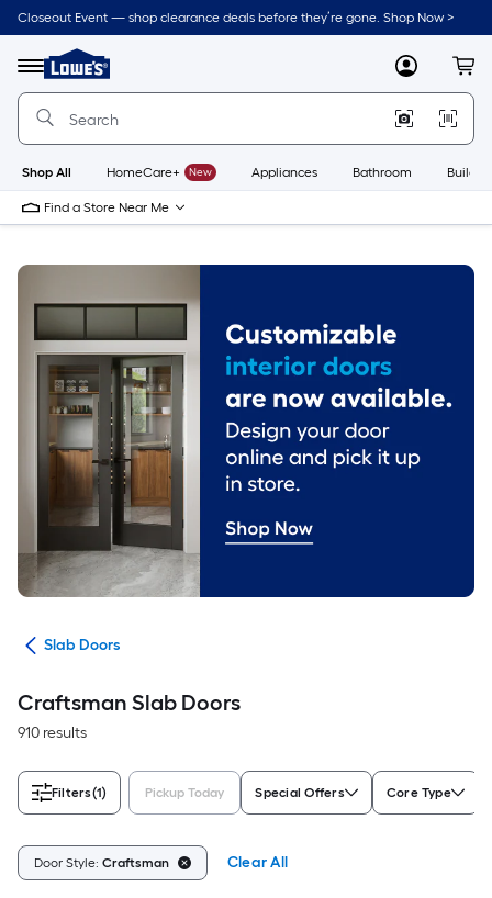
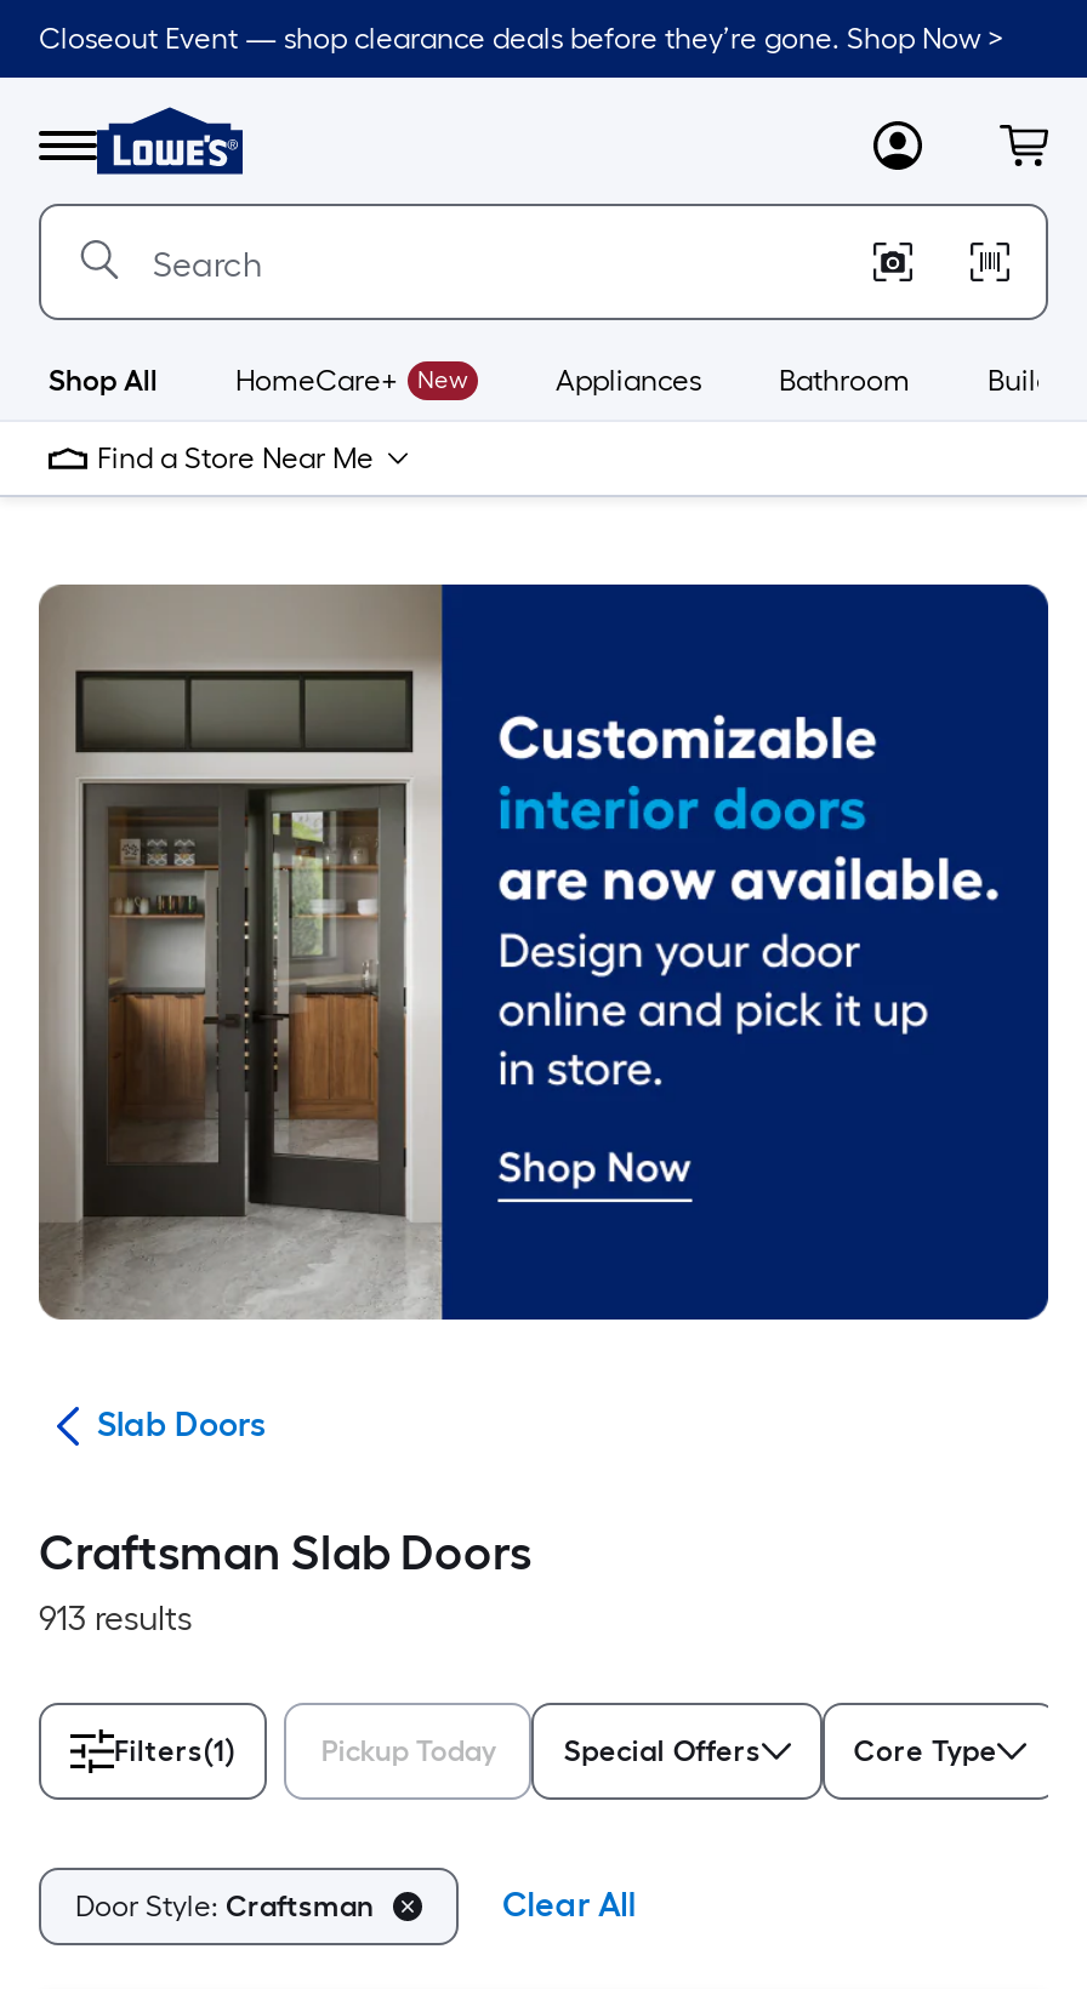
[18,724,87,742] 910 results -> [39,1599,192,1640] 913 results

